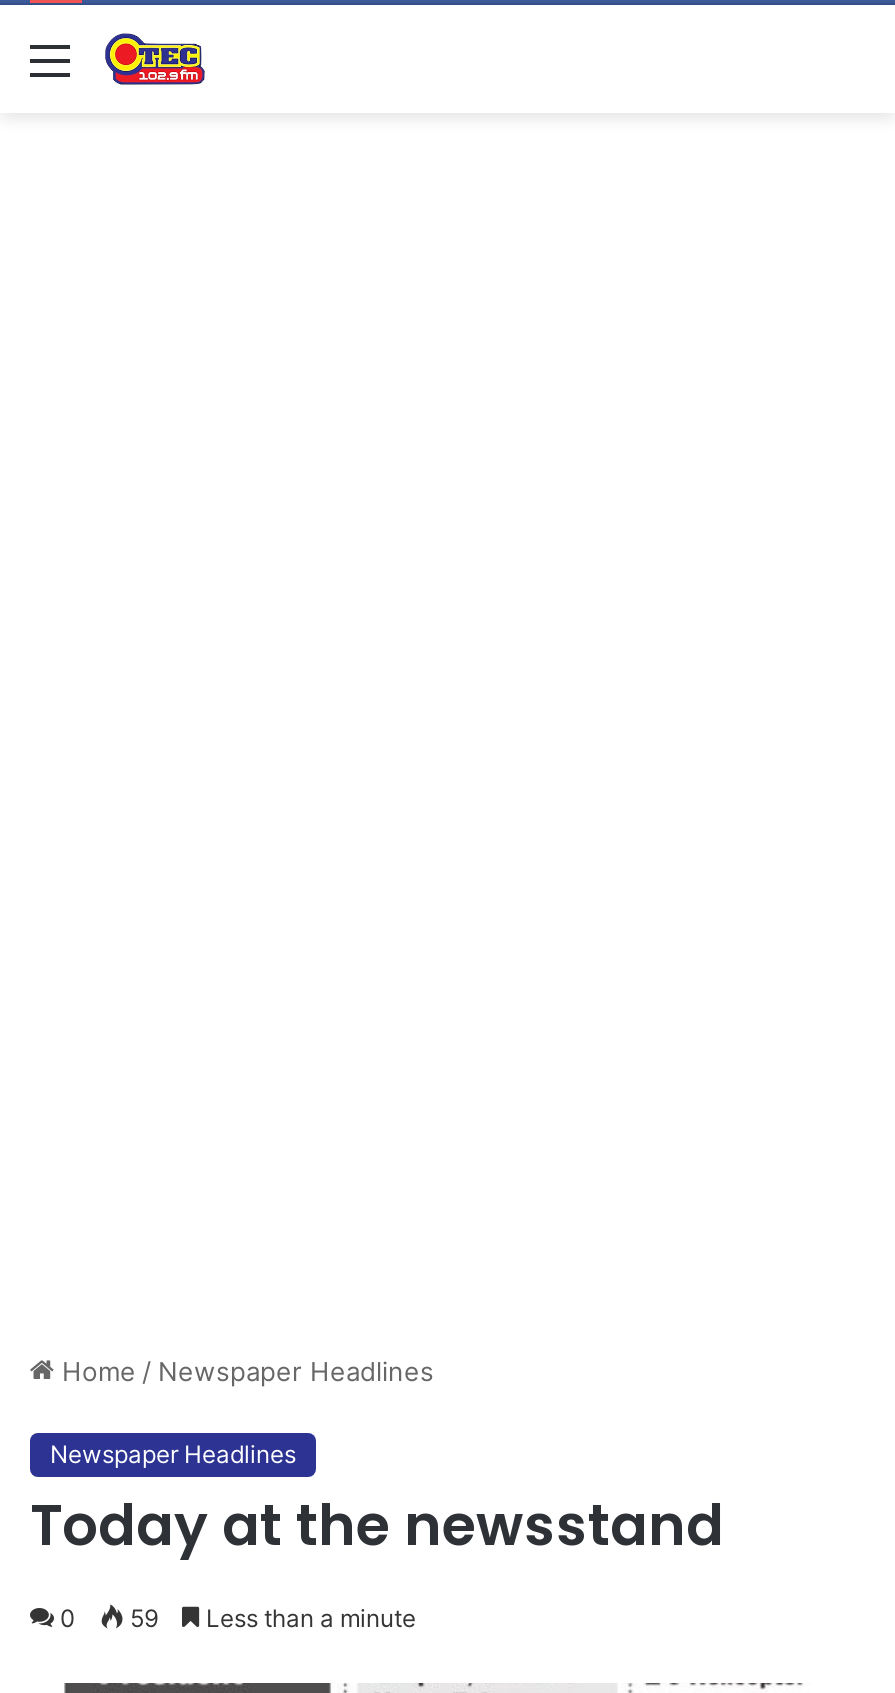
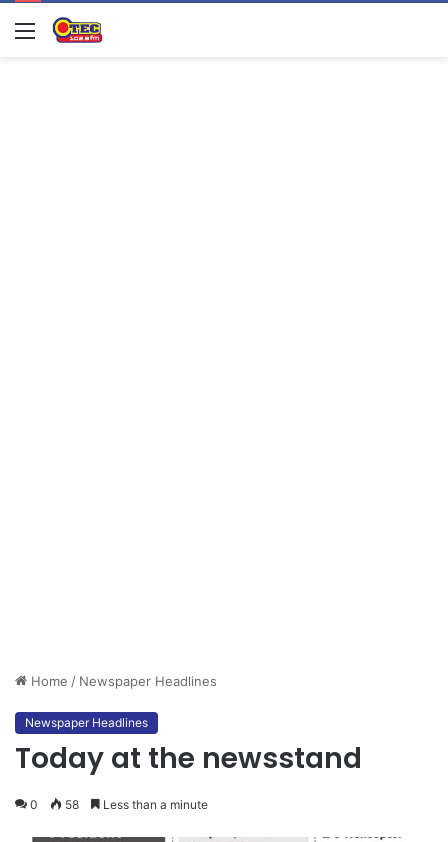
[60,1603,416,1633] 0 59 Less than a minute -> [30,797,208,812] 0 58 Less than a minute

